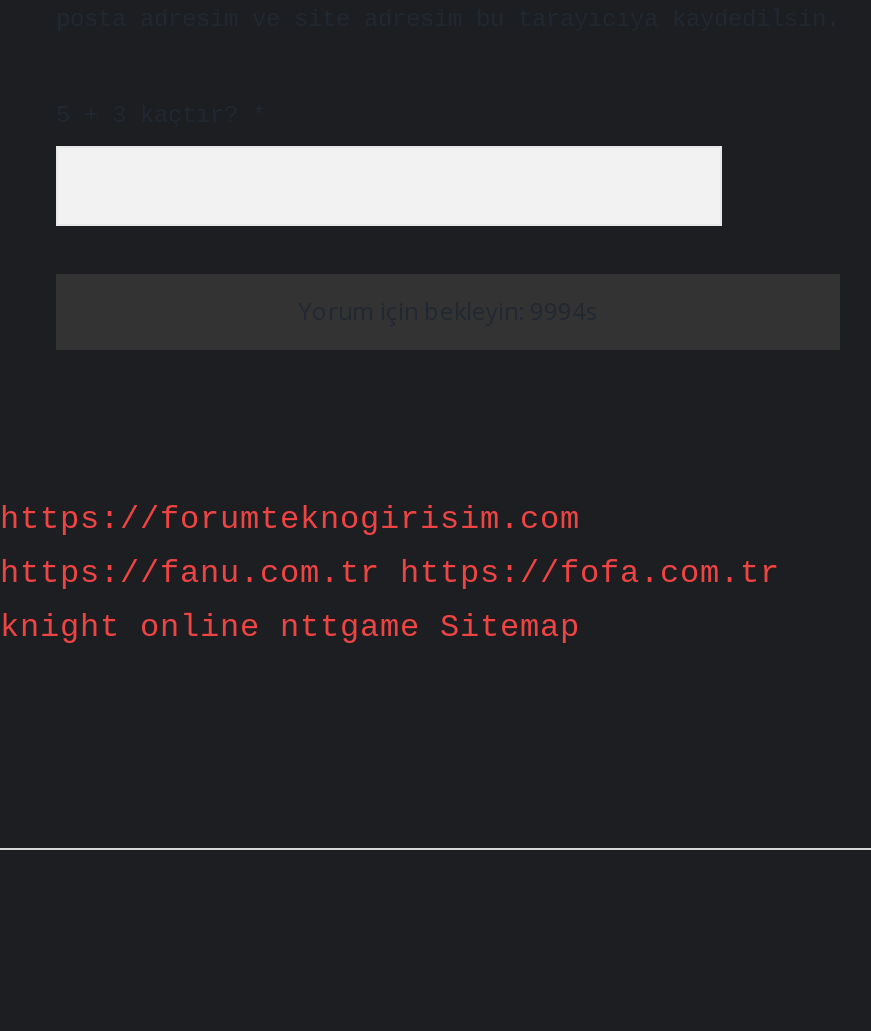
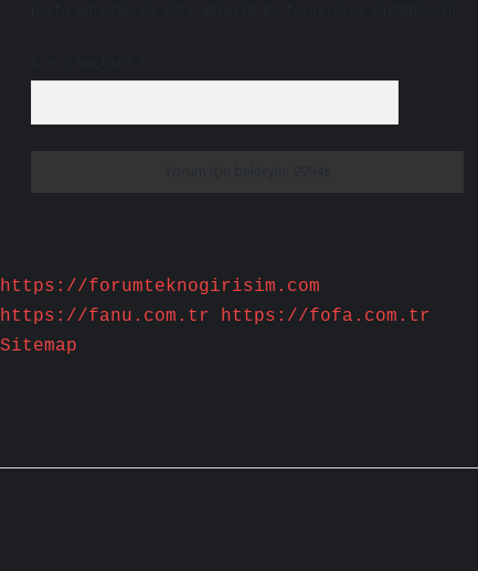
[0,610,580,646] knight online nttgame Sitemap -> [0,336,77,356] Sitemap

